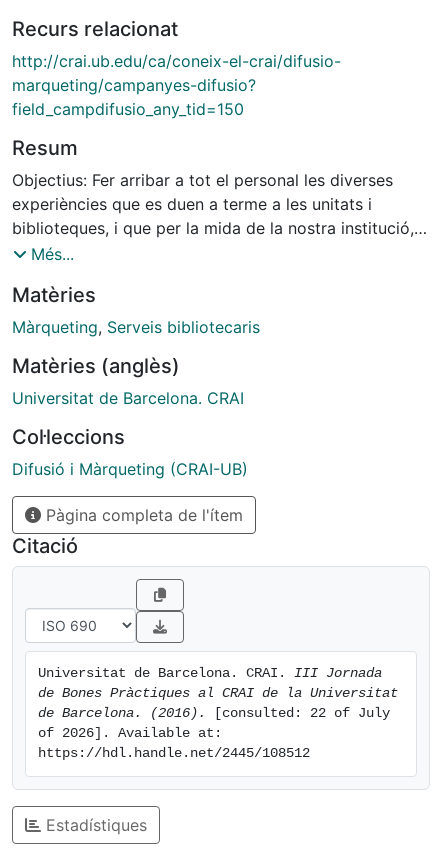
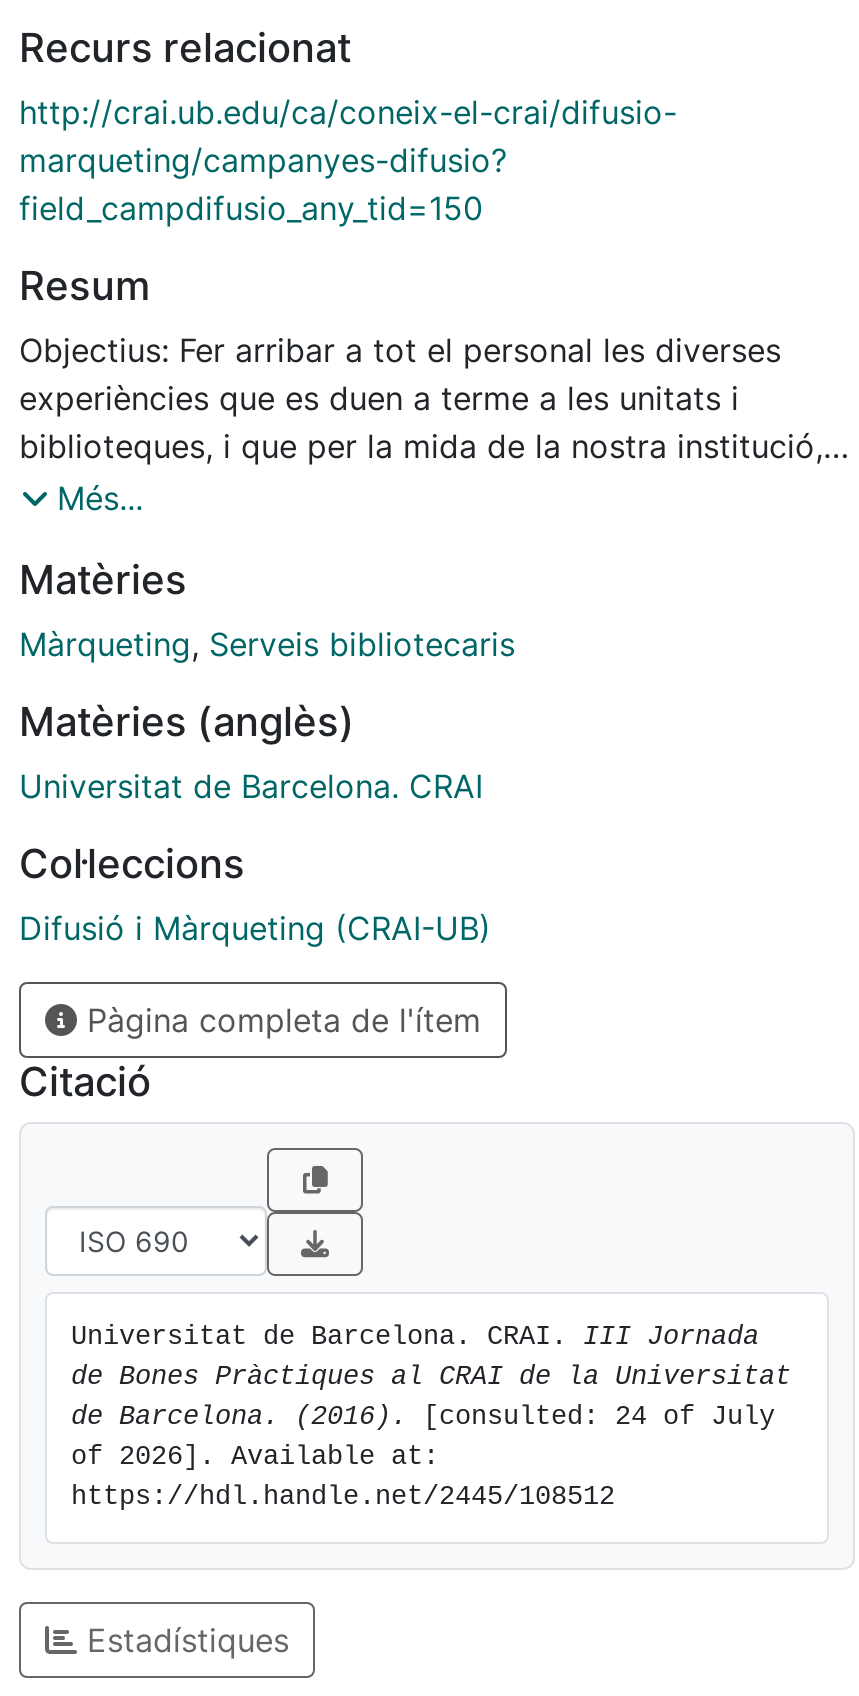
[38,706,390,721] de Barcelona. (2016). [consulted: 22 of July -> [71,1402,775,1432] de Barcelona. (2016). [consulted: 24 of July

